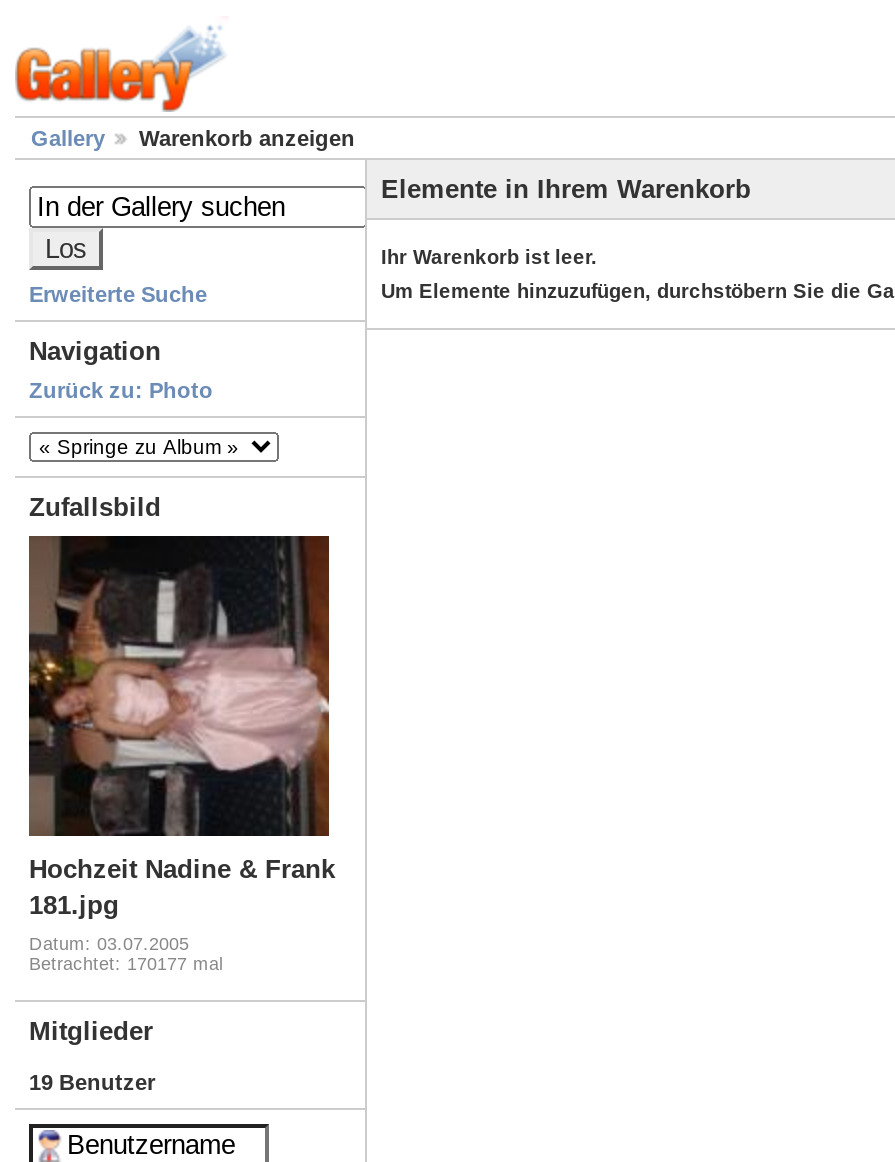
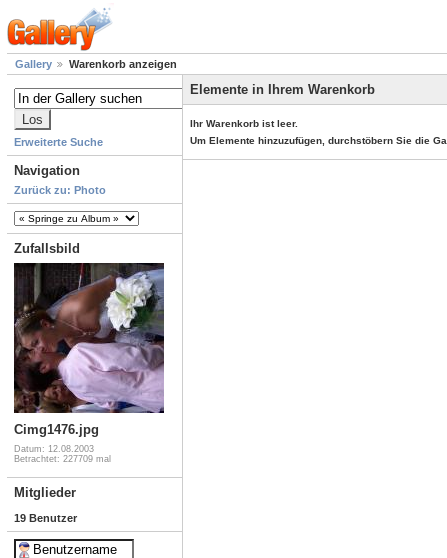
[29,536,335,920] [image] | Hochzeit Nadine & Frank | 181.jpg -> [13,263,165,437] [image] | Cimg1476.jpg
[29,935,223,975] Datum: 03.07.2005 | Betrachtet: 170177 mal -> [14,444,111,464] Datum: 12.08.2003 | Betrachtet: 227709 mal

